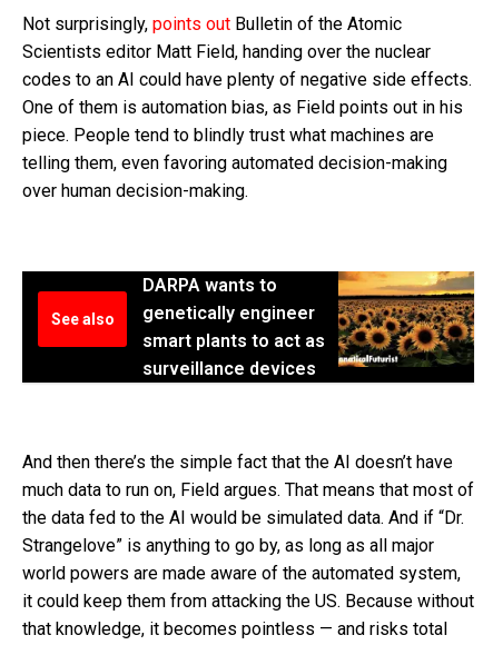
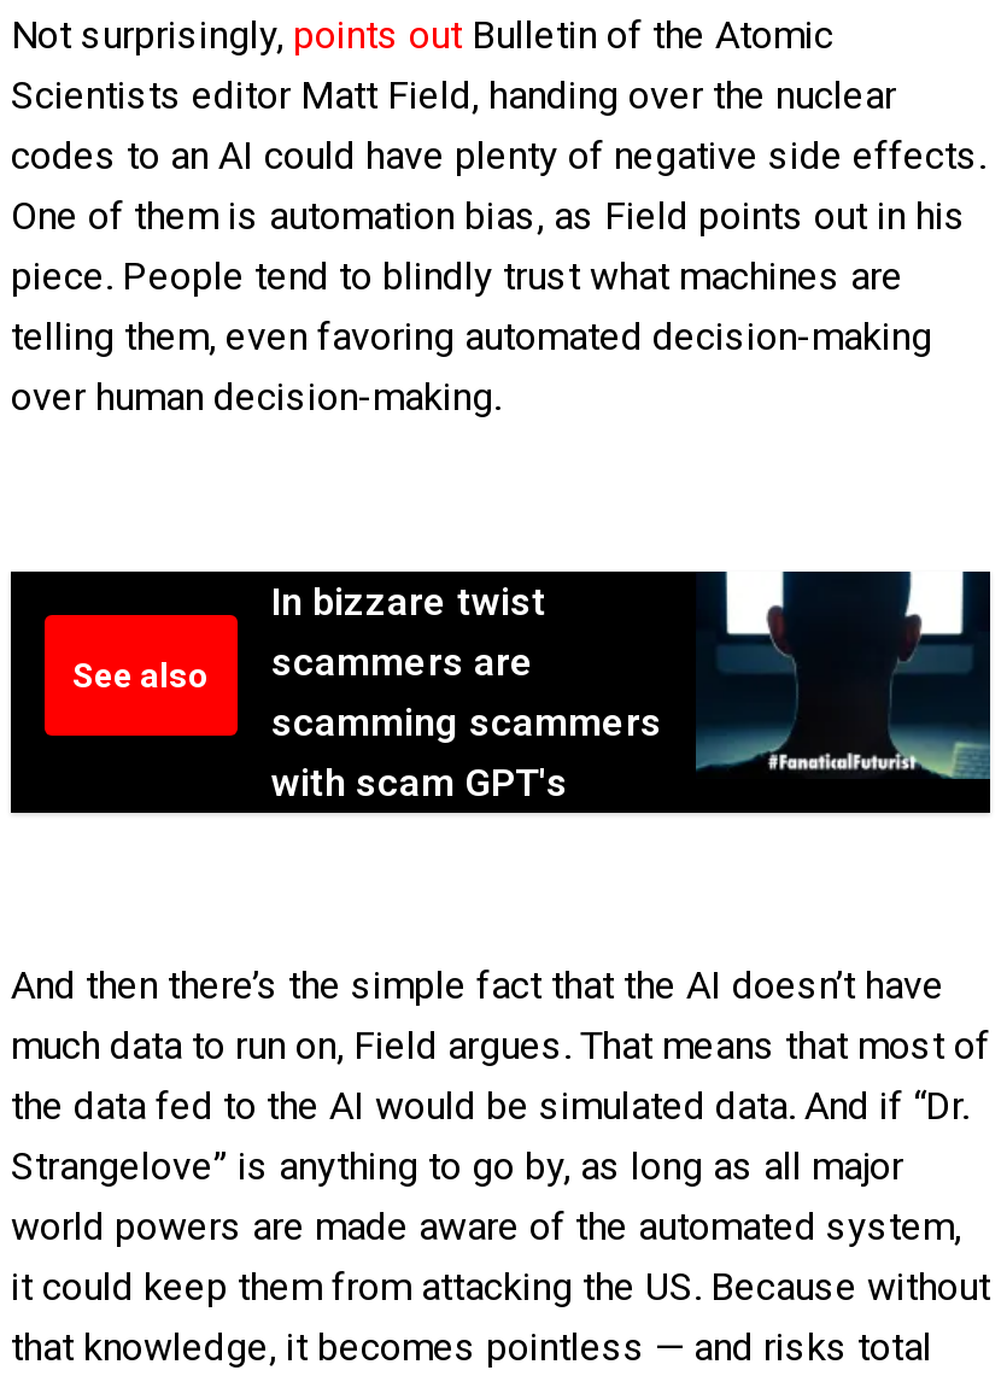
[142,270,475,380] [image] | DARPA wants to | genetically engineer | smart plants to act as | surveillance devices -> [271,569,993,807] [image] | In bizzare twist | scammers are | scamming scammers | with scam GPT's

